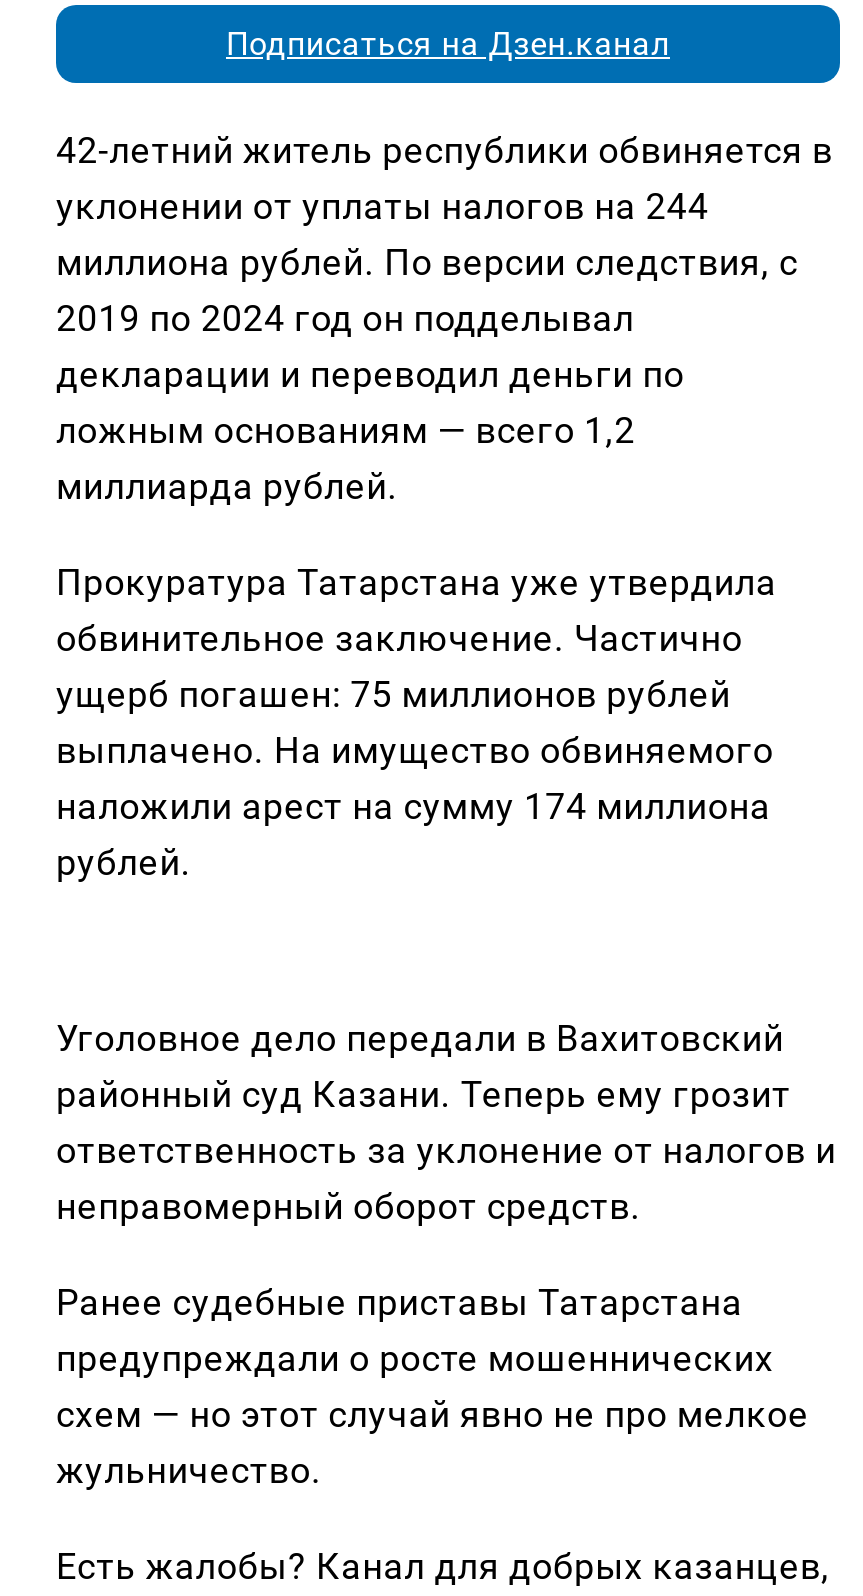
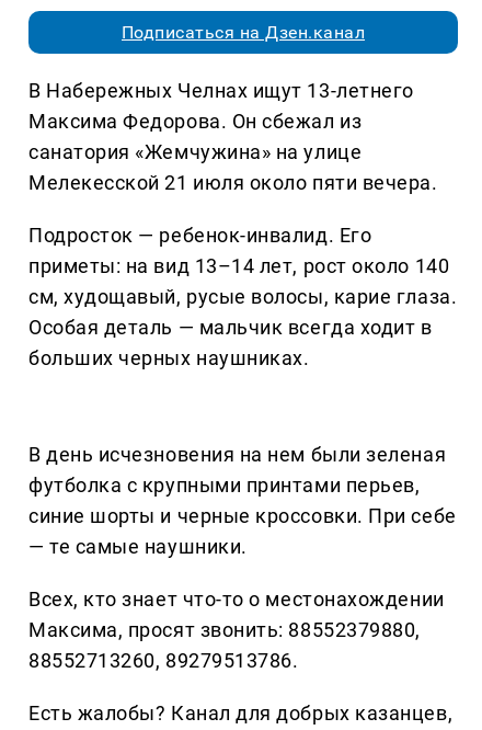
[56,129,833,507] 42-летний житель республики обвиняется в | уклонении от уплаты налогов на 244 | миллиона рублей. По версии следствия, с | 2019 по 2024 год он подделывал | декларации и переводил деньги по | ложным основаниям — всего 1,2 | миллиарда рублей. -> [28,79,438,194] В Набережных Челнах ищут 13-летнего | Максима Федорова. Он сбежал из | санатория «Жемчужина» на улице | Мелекесской 21 июля около пяти вечера.
[56,561,777,883] Прокуратура Татарстана уже утвердила | обвинительное заключение. Частично | ущерб погашен: 75 миллионов рублей | выплачено. На имущество обвиняемого | наложили арест на сумму 174 миллиона | рублей. -> [28,224,457,370] Подросток — ребенок-инвалид. Его | приметы: на вид 13–14 лет, рост около 140 | см, худощавый, русые волосы, карие глаза. | Особая деталь — мальчик всегда ходит в | больших черных наушниках.
[56,1017,836,1227] Уголовное дело передали в Вахитовский | районный суд Казани. Теперь ему грозит | ответственность за уклонение от налогов и | неправомерный оборот средств. -> [28,443,456,558] В день исчезновения на нем были зеленая | футболка с крупными принтами перьев, | синие шорты и черные кроссовки. При себе | — те самые наушники.
[56,1281,809,1491] Ранее судебные приставы Татарстана | предупреждали о росте мошеннических | схем — но этот случай явно не про мелкое | жульничество. -> [28,588,444,672] Всех, кто знает что-то о местонахождении | Максима, просят звонить: 88552379880, | 88552713260, 89279513786.

